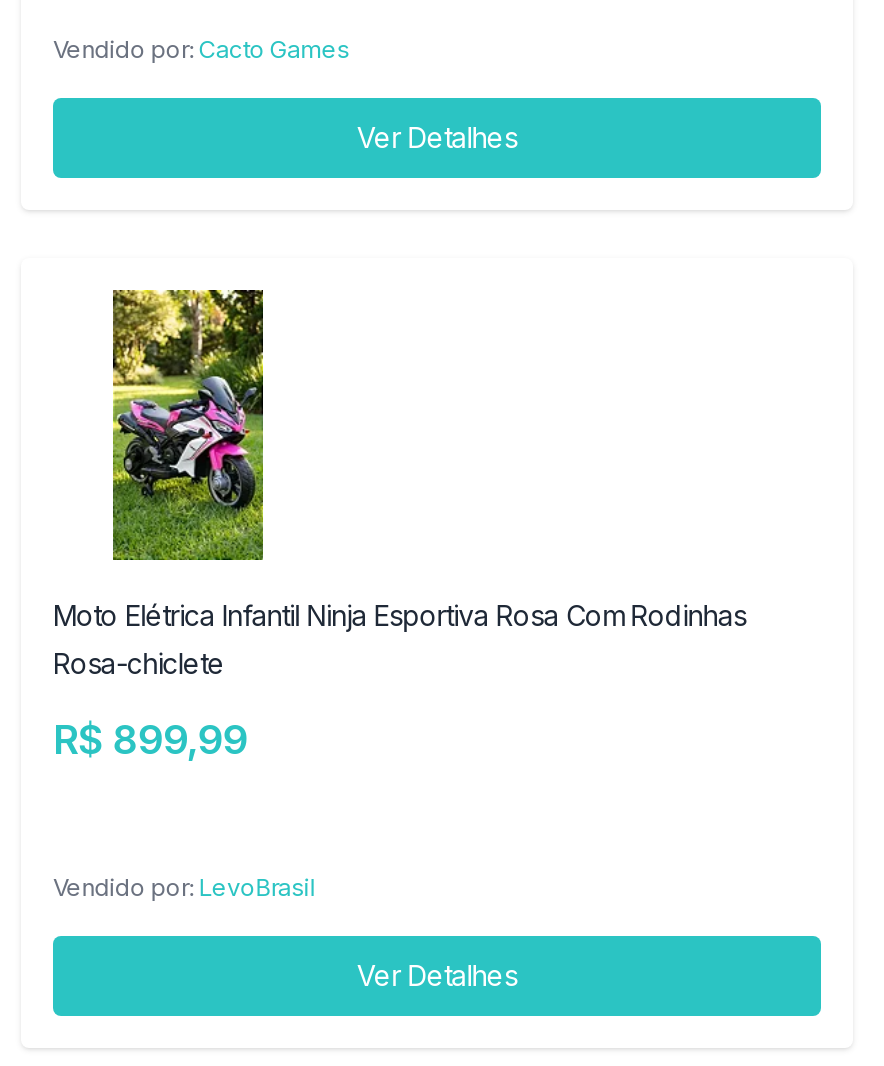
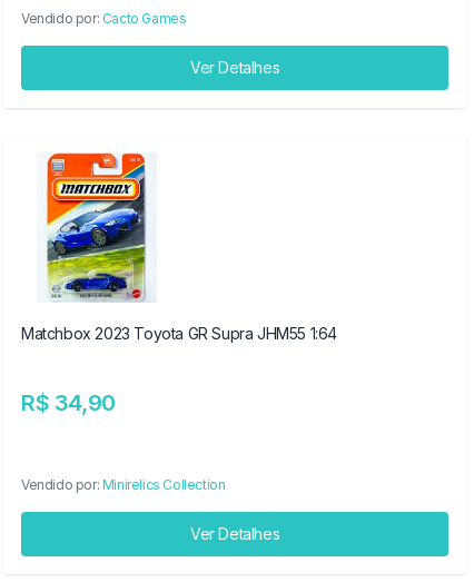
[53,288,746,680] [image] | Moto Elétrica Infantil Ninja Esportiva Rosa Com Rodinhas | Rosa-chiclete -> [21,152,337,343] [image] | Matchbox 2023 Toyota GR Supra JHM55 1:64
[53,716,248,764] R$ 899,99 -> [21,389,115,416] R$ 34,90
[53,872,315,902] Vendido por: LevoBrasil -> [21,476,225,493] Vendido por: Minirelics Collection

